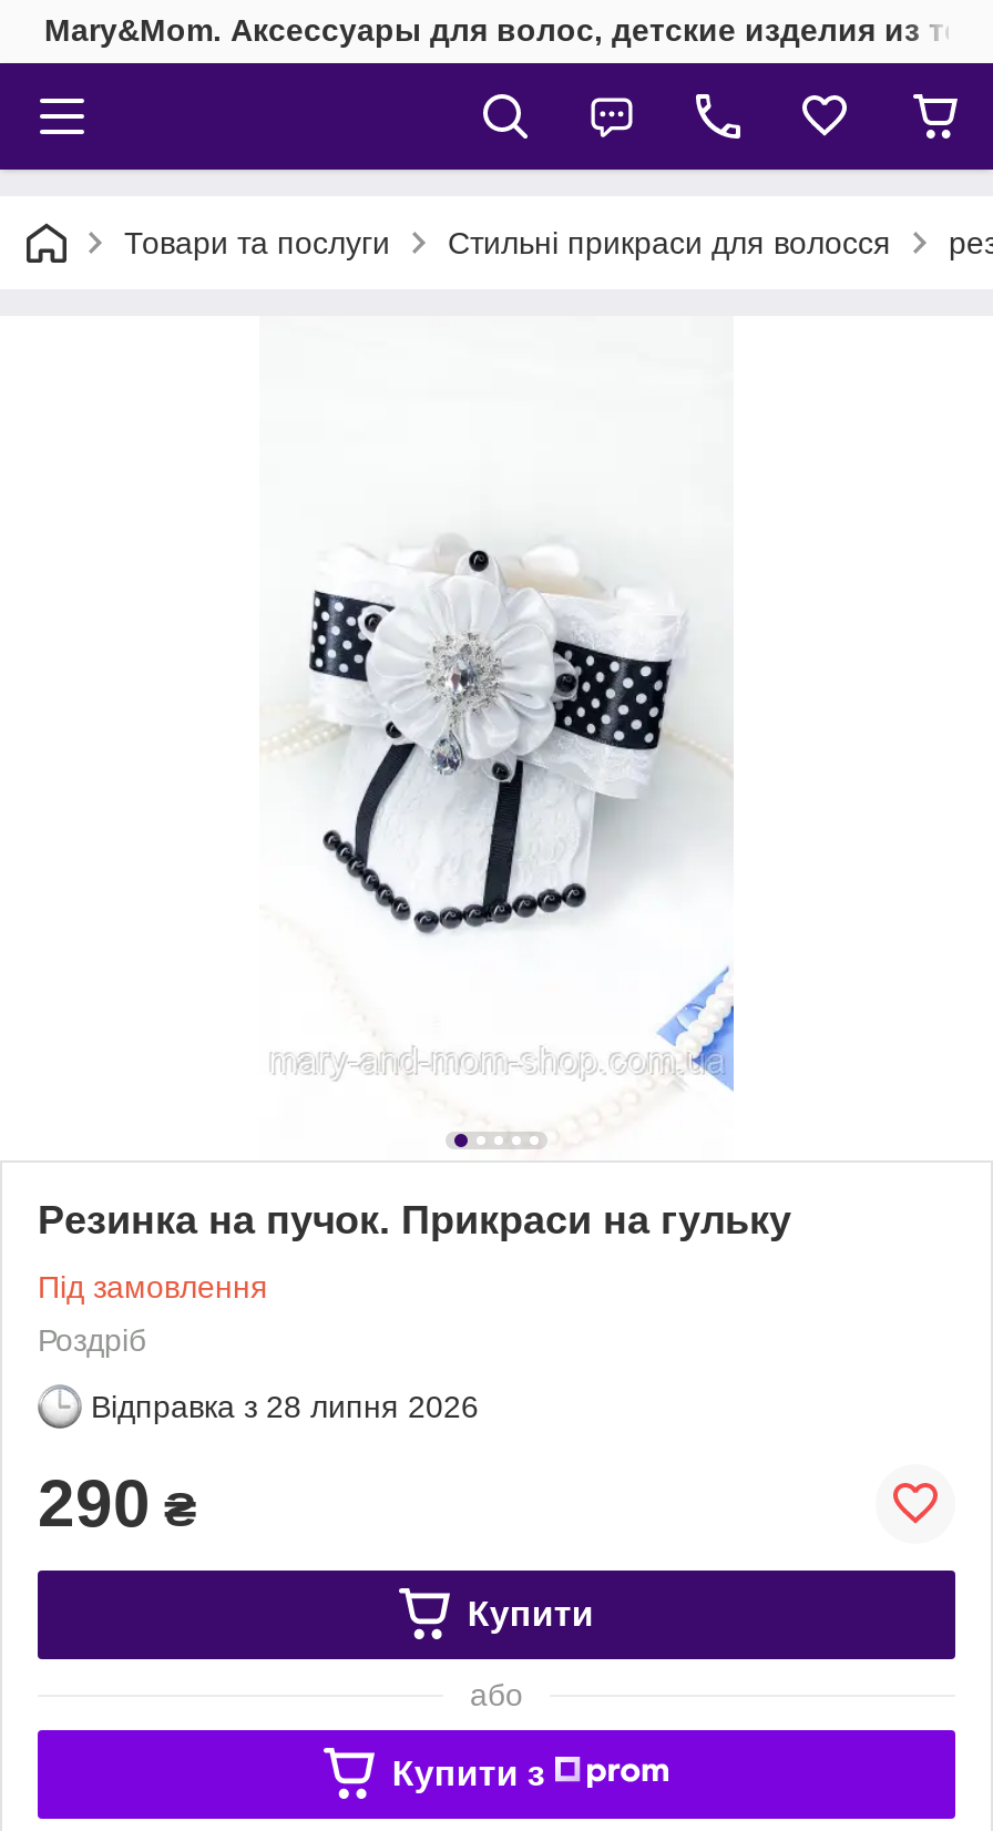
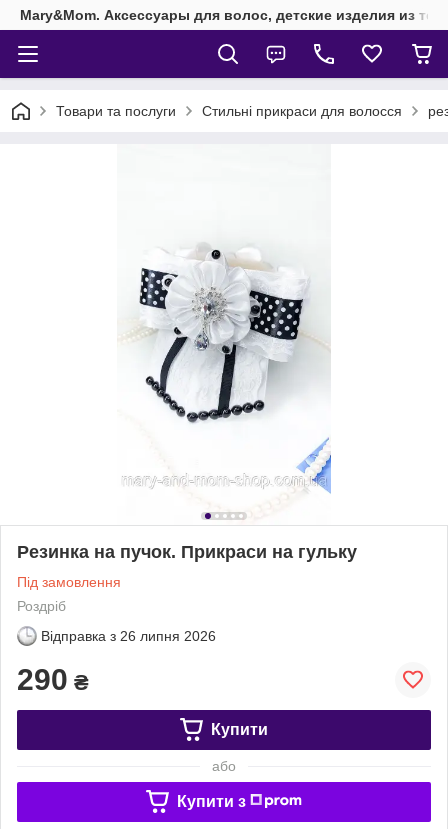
[91,1388,479,1424] Відправка з 28 липня 2026 -> [41,628,216,644] Відправка з 26 липня 2026

